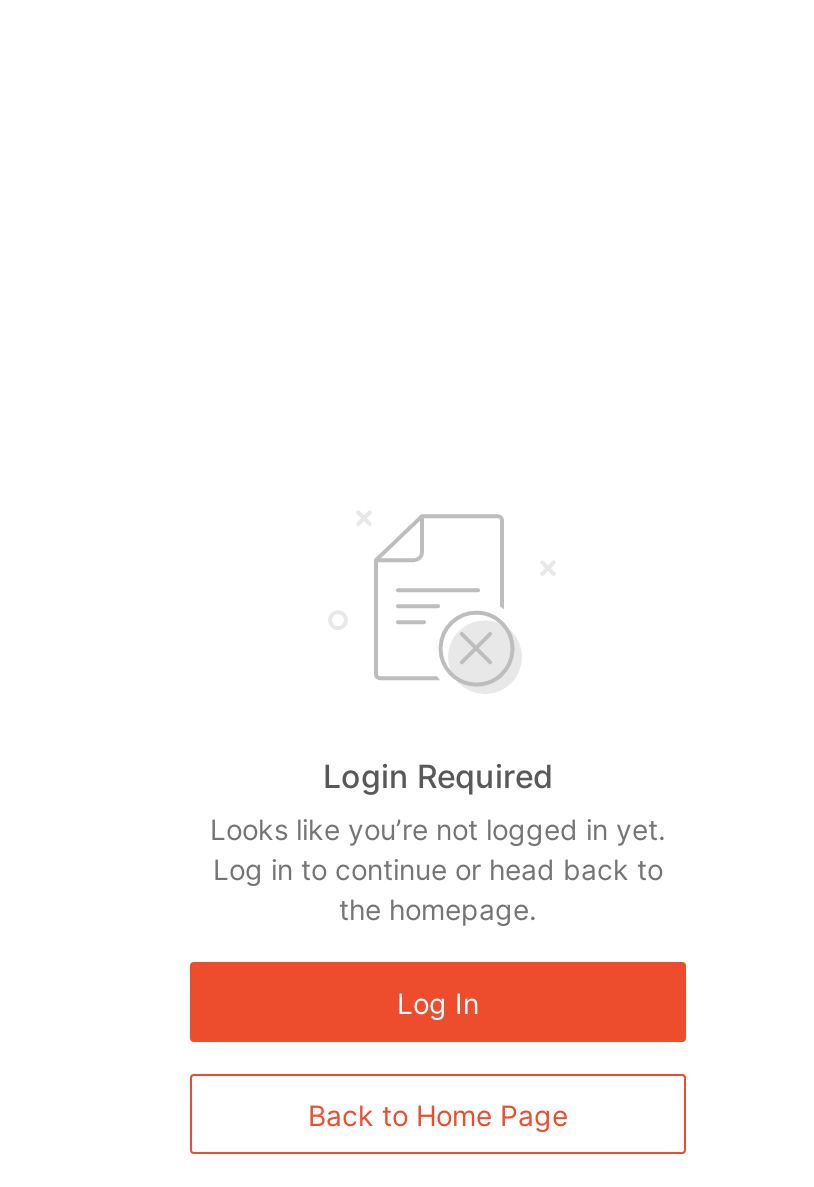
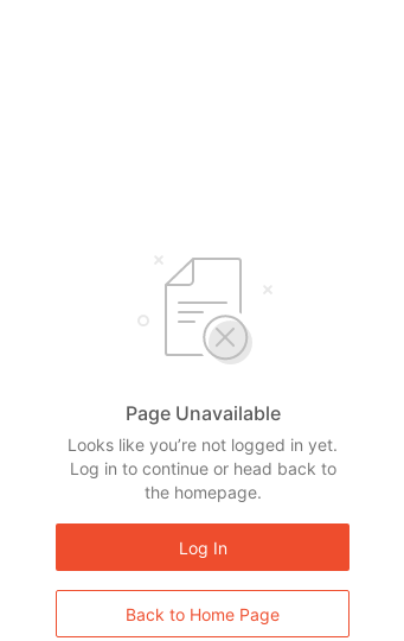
[323,756,553,796] Login Required -> [125,401,280,425] Page Unavailable

